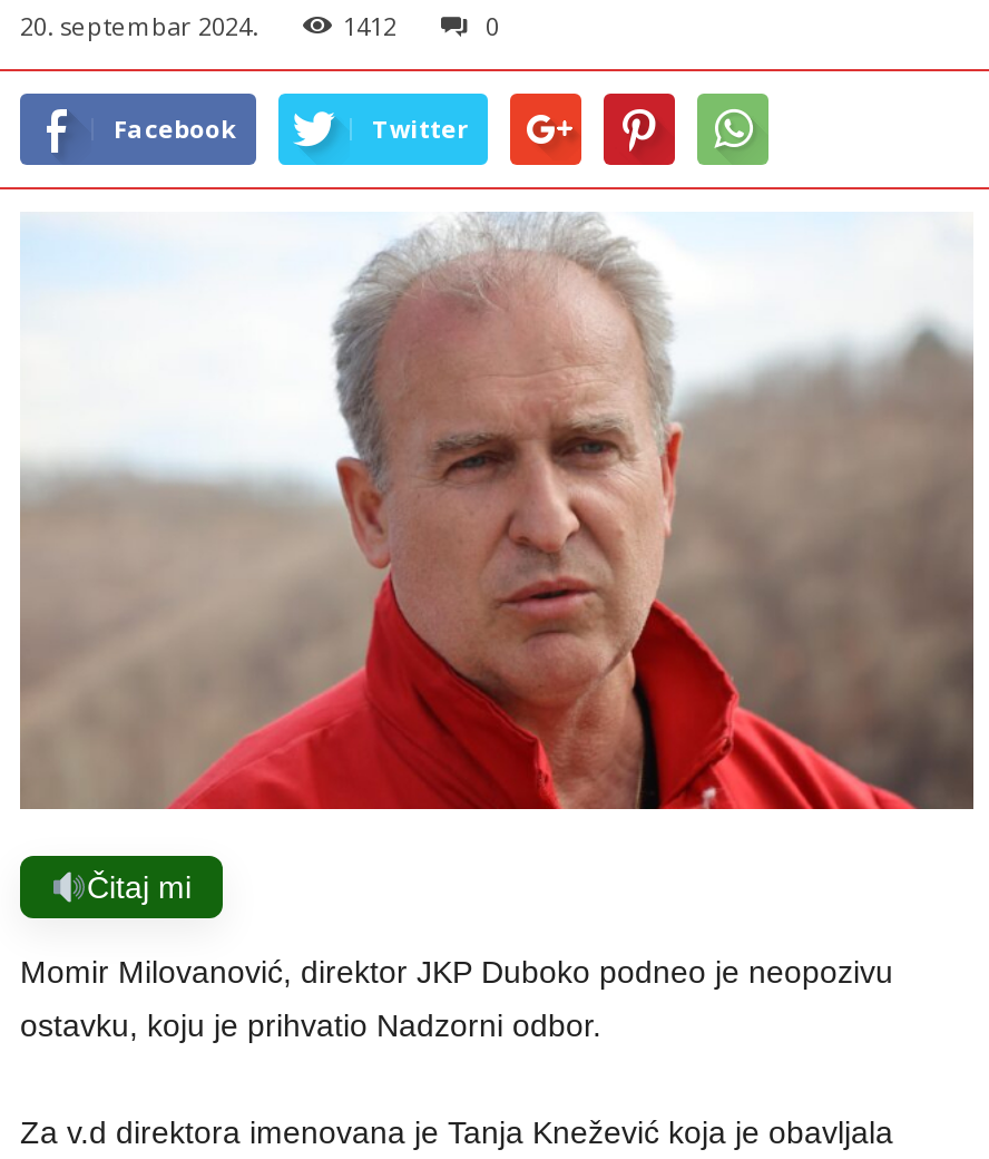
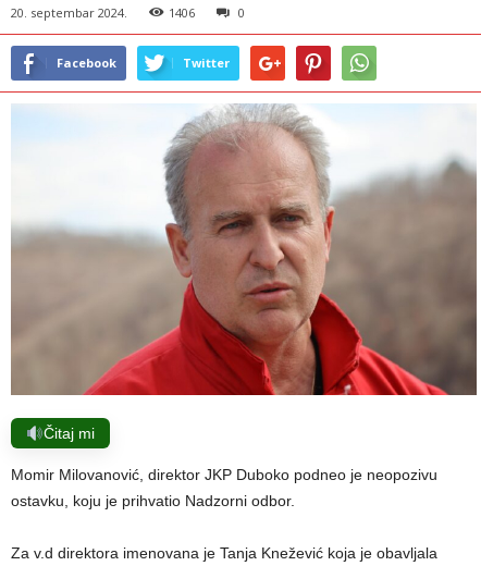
[343,9,396,42] 1412 -> [169,4,195,21] 1406

